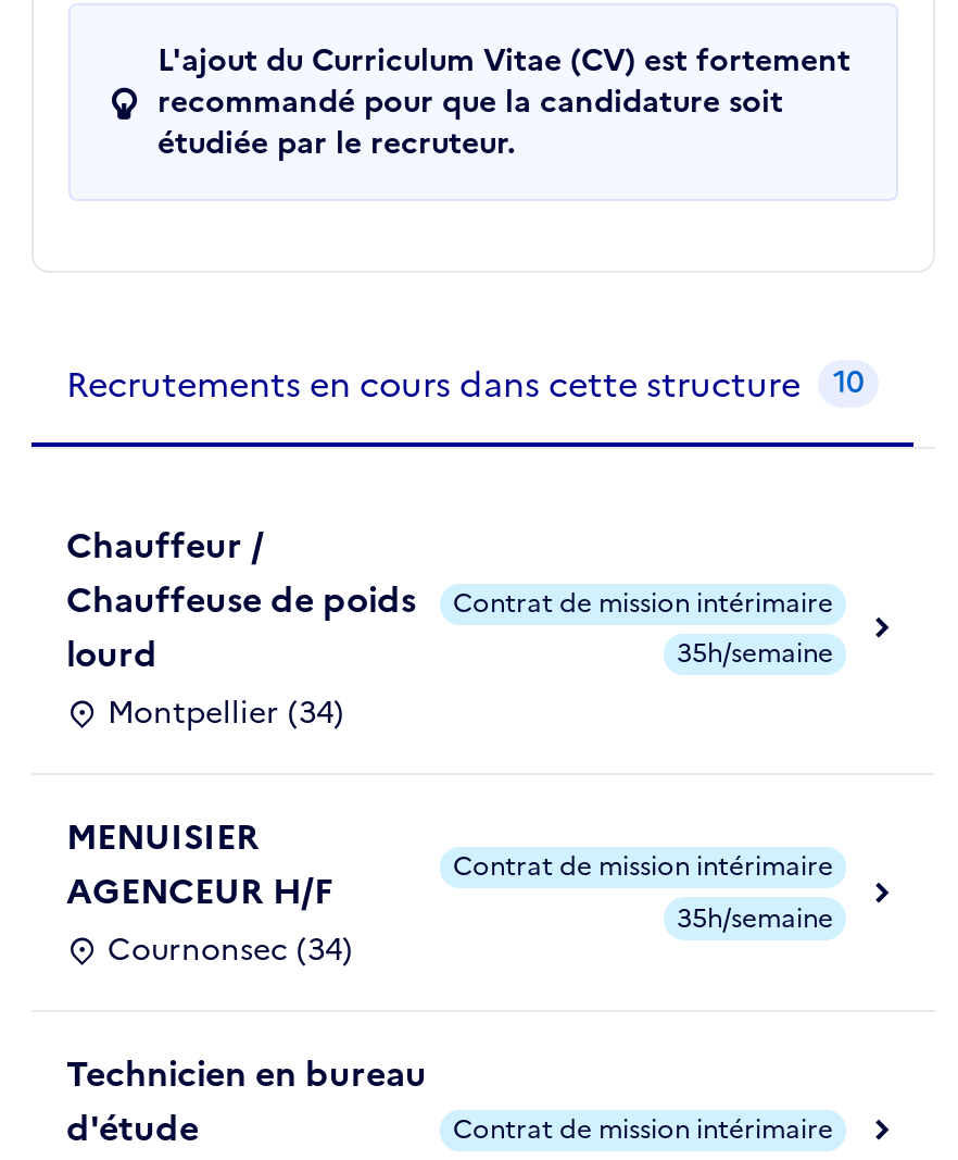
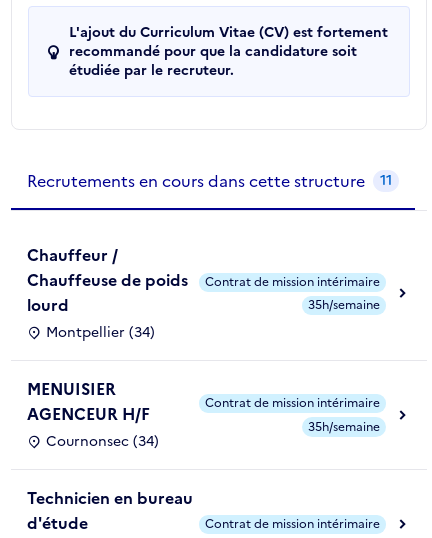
[833,360,864,406] 10 -> [380,170,392,191] 11

